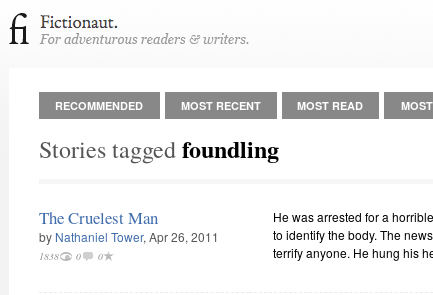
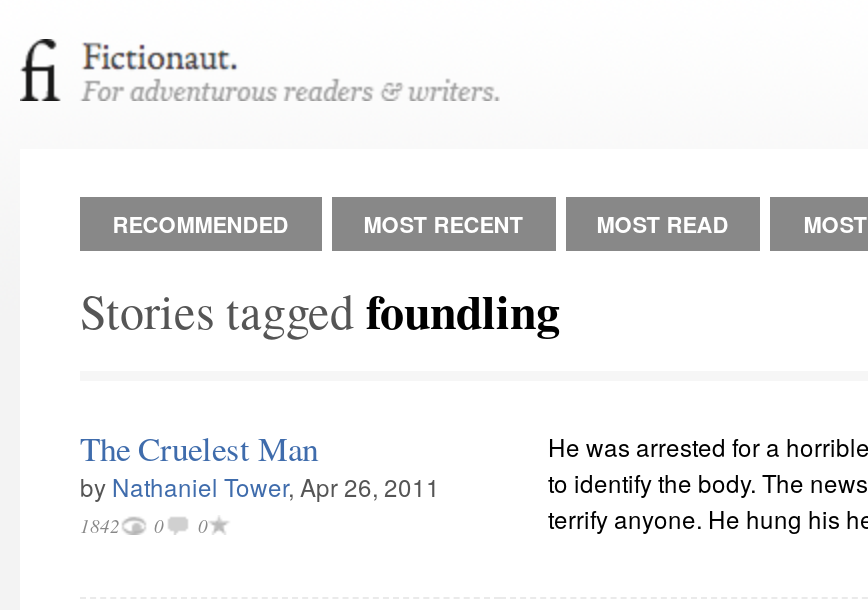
[39,250,103,263] 1838 0 0 -> [80,513,208,539] 1842 0 0

